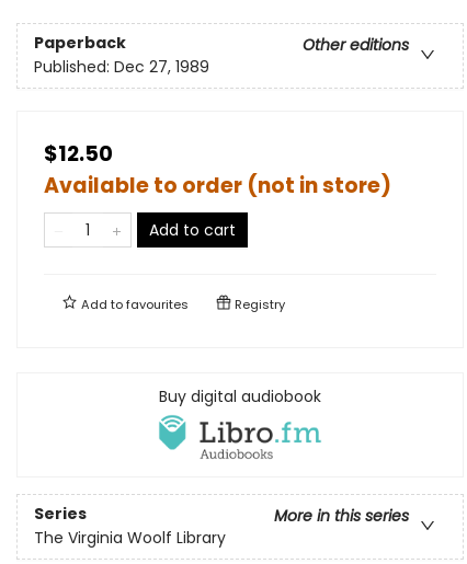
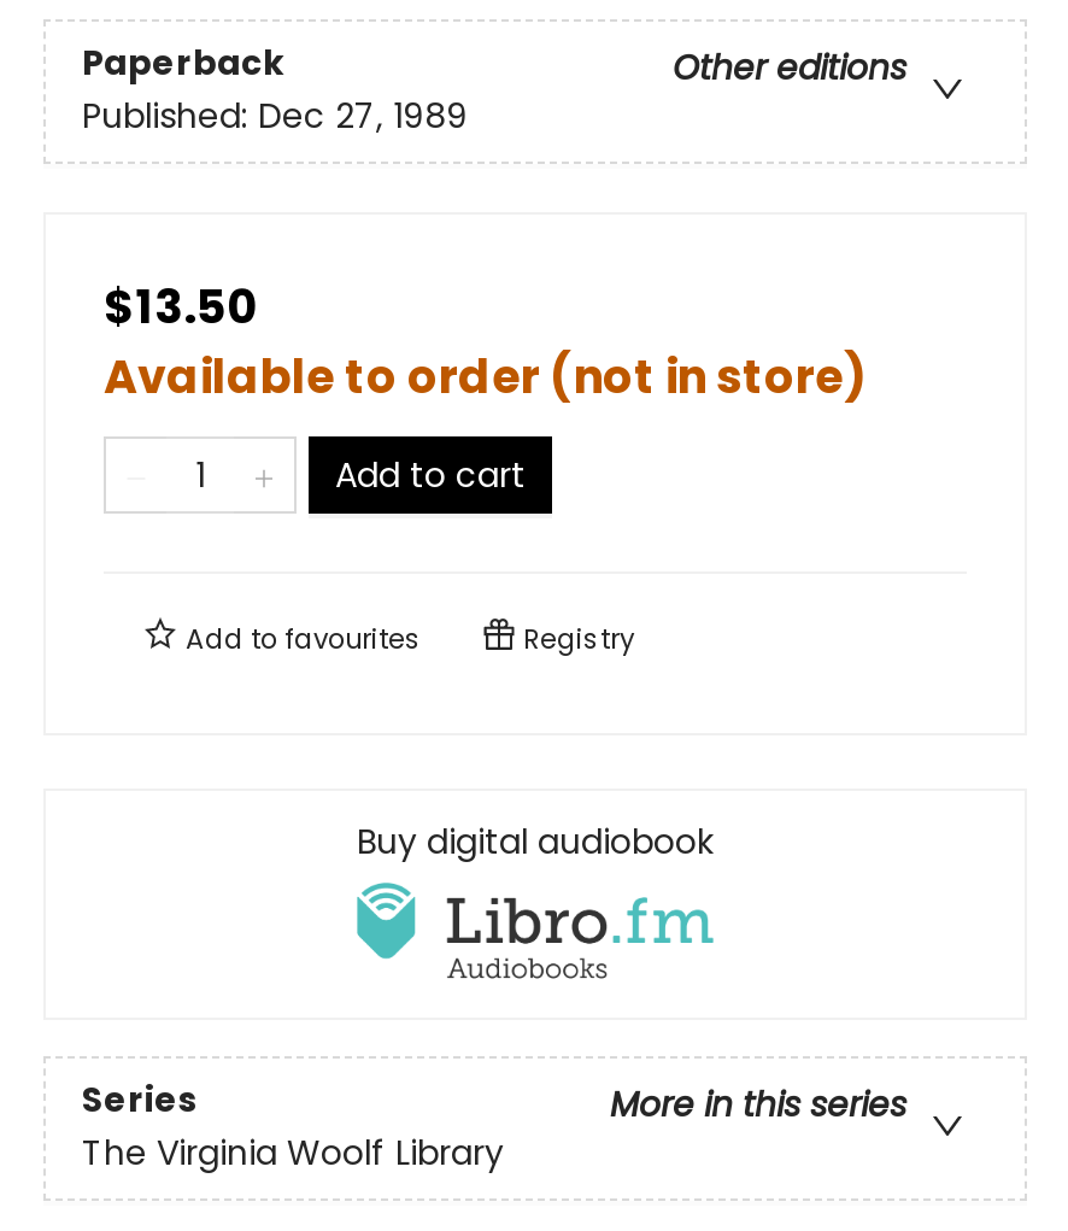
[44,139,113,168] $12.50 -> [104,274,258,339] $13.50

